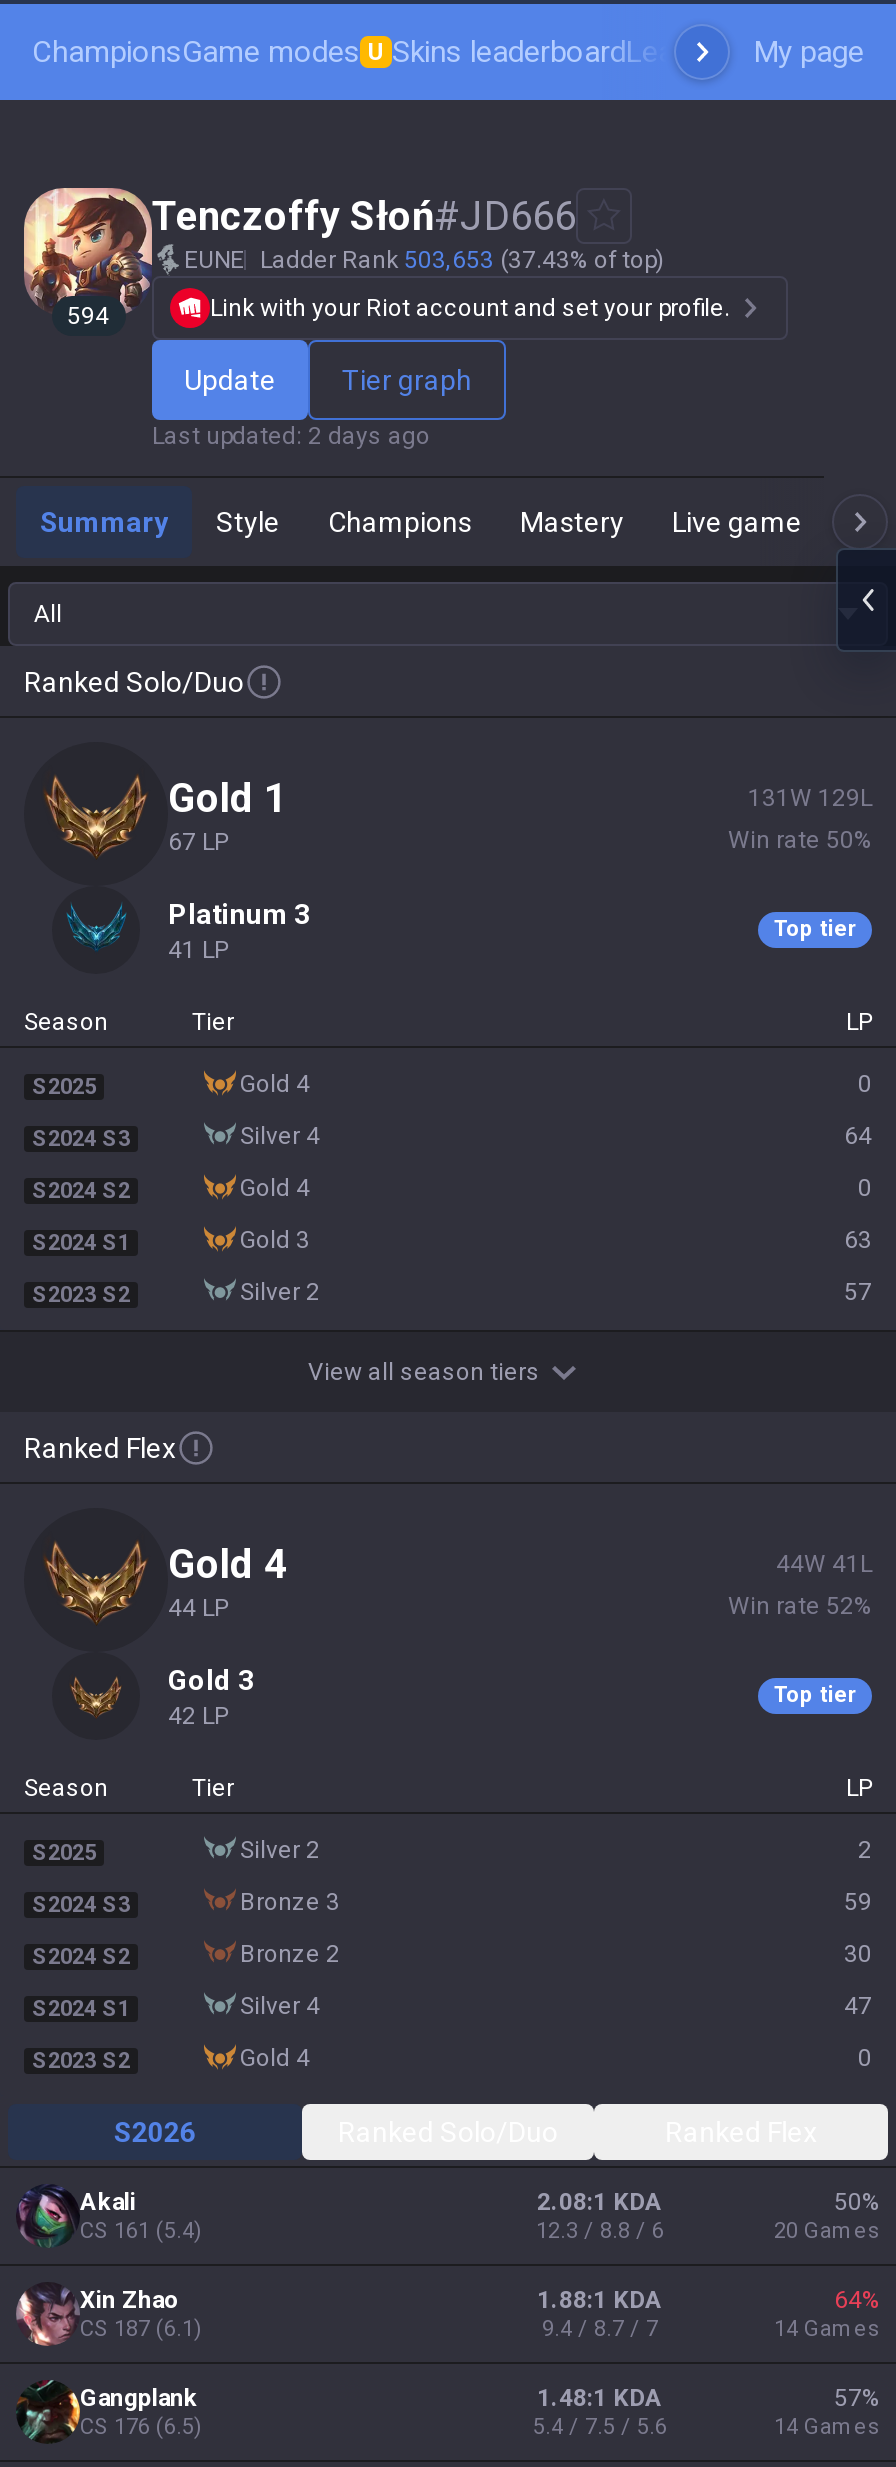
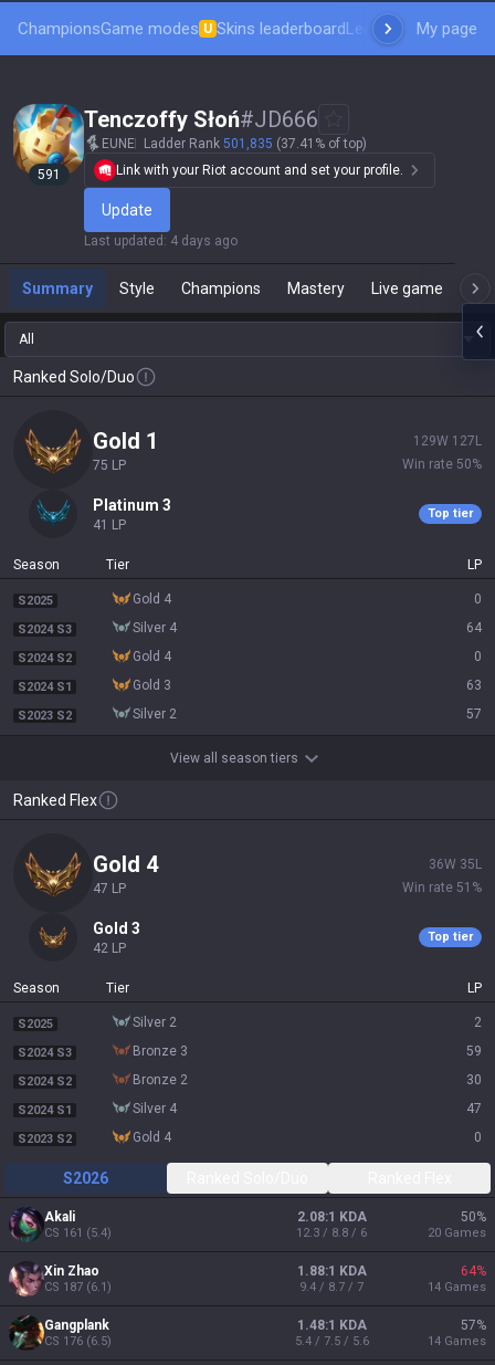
[22,186,154,330] [image] | 594 -> [13,104,85,182] [image] | 591
[184,246,664,274] EUNE Ladder Rank 503,653 (37.43% of top) -> [102,136,367,151] EUNE Ladder Rank 501,835 (37.41% of top)
[152,364,472,450] Tier graph | Last updated: 2 days ago -> [84,233,238,249] Last updated: 4 days ago
[748,784,872,812] 131 W 129L -> [413,433,482,449] 129 W 127L
[168,828,228,856] 67 LP -> [93,458,126,473] 75 LP
[776,1550,872,1578] 44W 41 L -> [429,857,482,872] 36W 35 L
[168,1594,228,1622] 44 LP -> [93,881,126,896] 47 LP
[728,1592,872,1620] Win rate 52% -> [402,880,482,895] Win rate 51%

